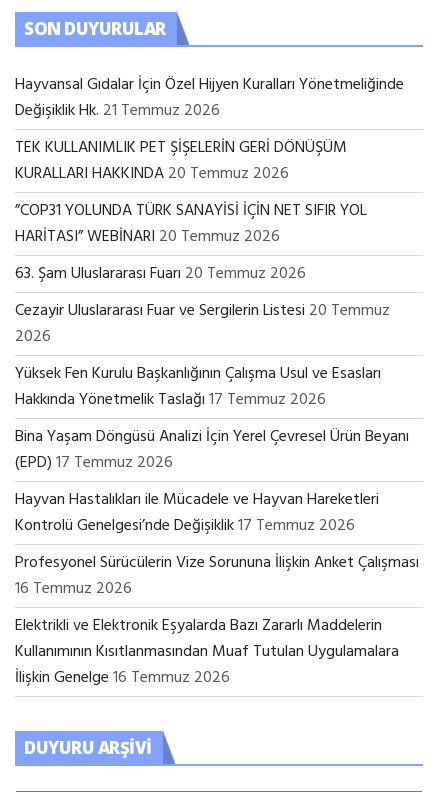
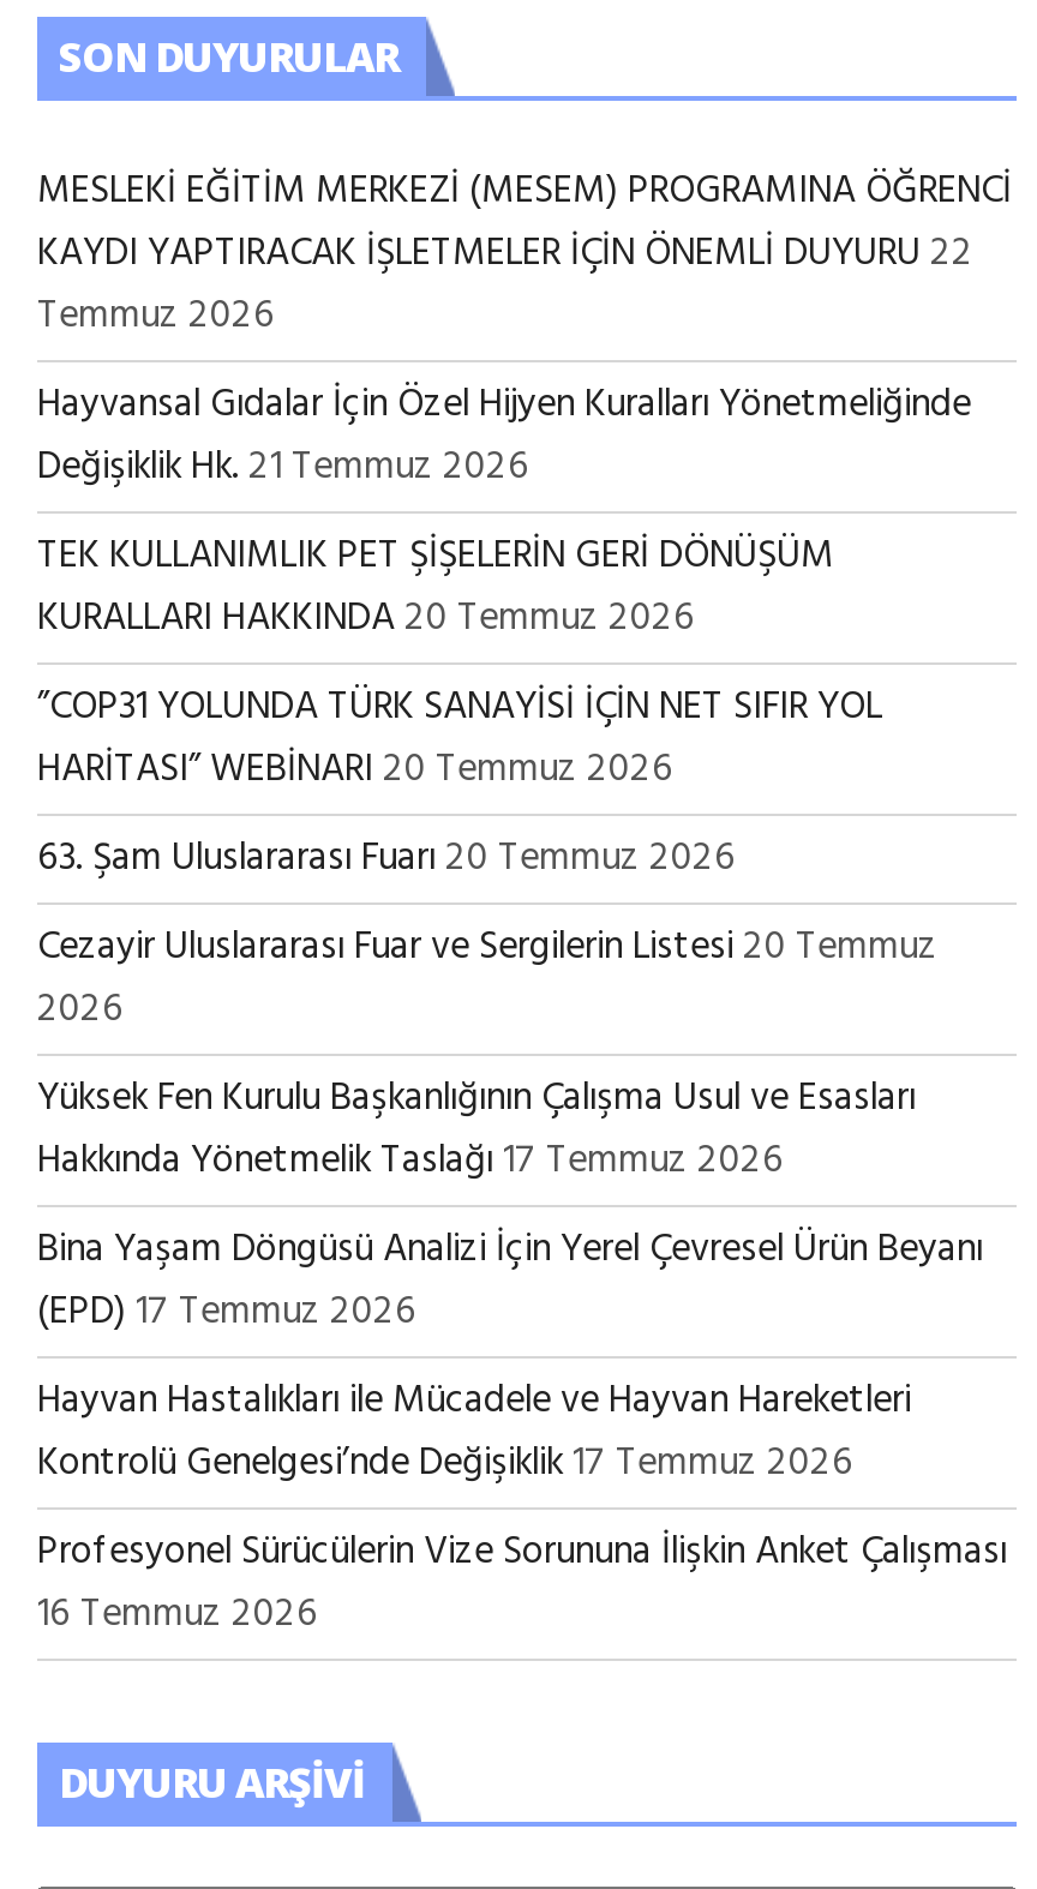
none -> [37,161,1012,348] MESLEKİ EĞİTİM MERKEZİ (MESEM) PROGRAMINA ÖĞRENCİ | KAYDI YAPTIRACAK İŞLETMELER İÇİN ÖNEMLİ DUYURU 22 | Temmuz 2026
moved [15,72,419,602] -> [37,375,1007,1647]: Hayvansal Gıdalar İçin Özel Hijyen Kuralları Yönetmeliğinde | Değişiklik Hk. 21 Temmuz 2026 | TEK KULLANIMLIK PET ŞİŞELERİN GERİ DÖNÜŞÜM | ... | Profesyonel Sürücülerin Vize Sorununa İlişkin Anket Çalışması | 16 Temmuz 2026
[15,613,399,691] Elektrikli ve Elektronik Eşyalarda Bazı Zararlı Maddelerin | Kullanımının Kısıtlanmasından Muaf Tutulan Uygulamalara | İlişkin Genelge 16 Temmuz 2026 -> none

